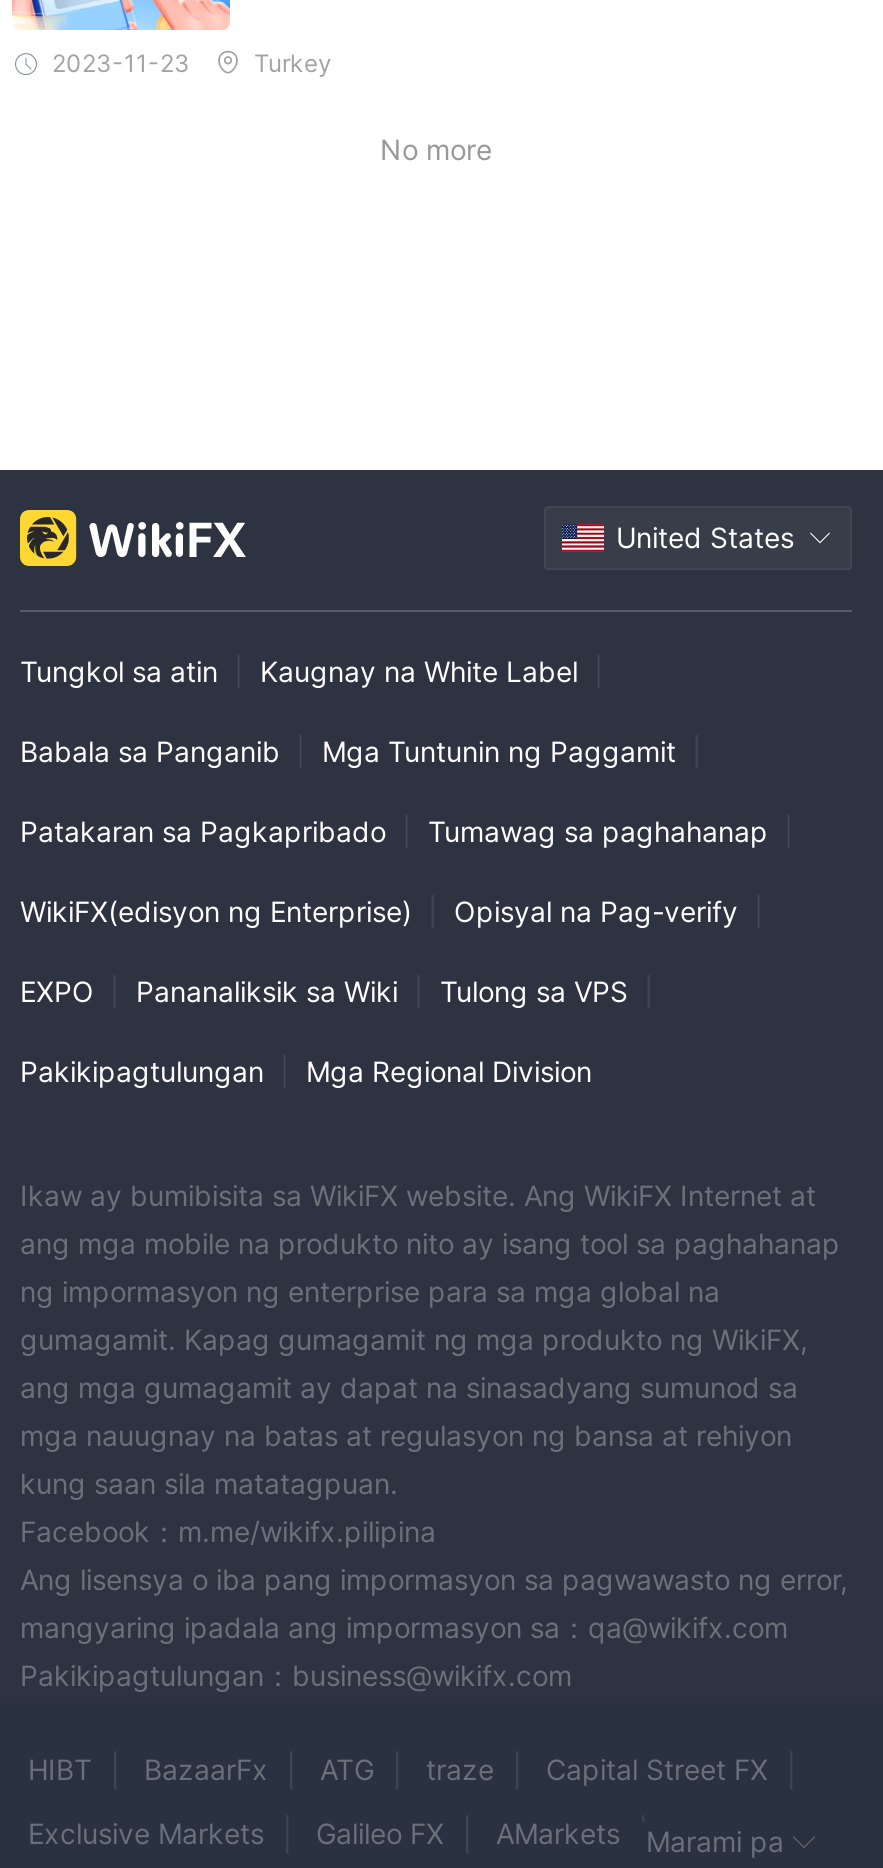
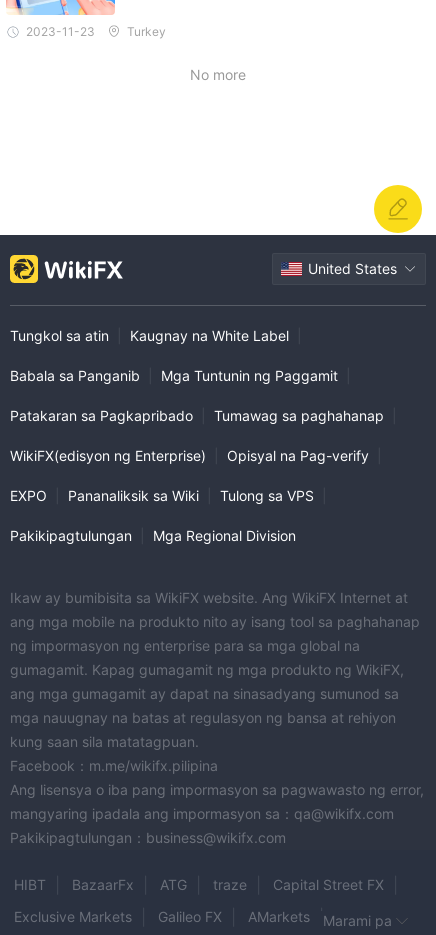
none -> [373,184,423,234] [image]

